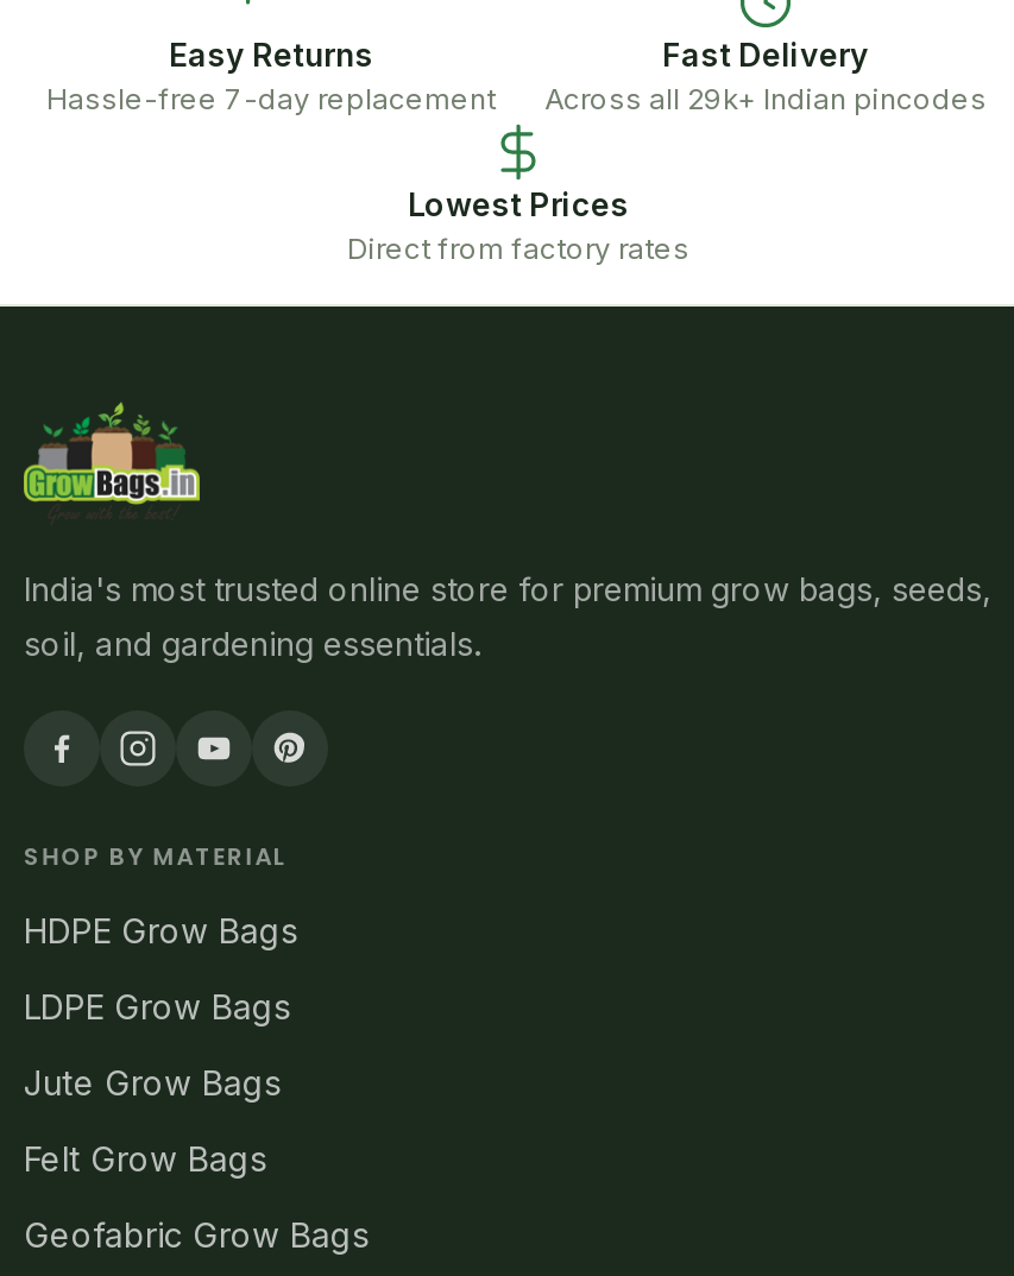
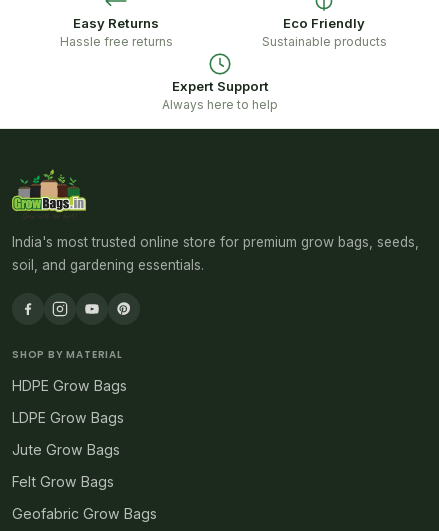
[544,35,987,116] Fast Delivery | Across all 29k+ Indian pincodes -> [261,15,386,49] Eco Friendly | Sustainable products
[46,80,496,116] Hassle-free 7-day replacement -> [59,34,172,49] Hassle free returns
[347,185,689,265] Lowest Prices | Direct from factory rates -> [162,78,278,112] Expert Support | Always here to help

